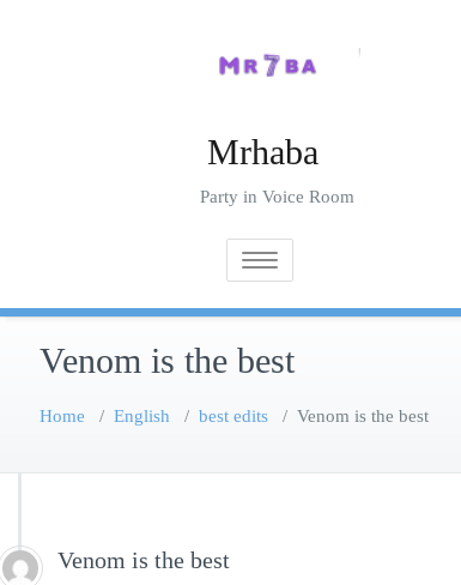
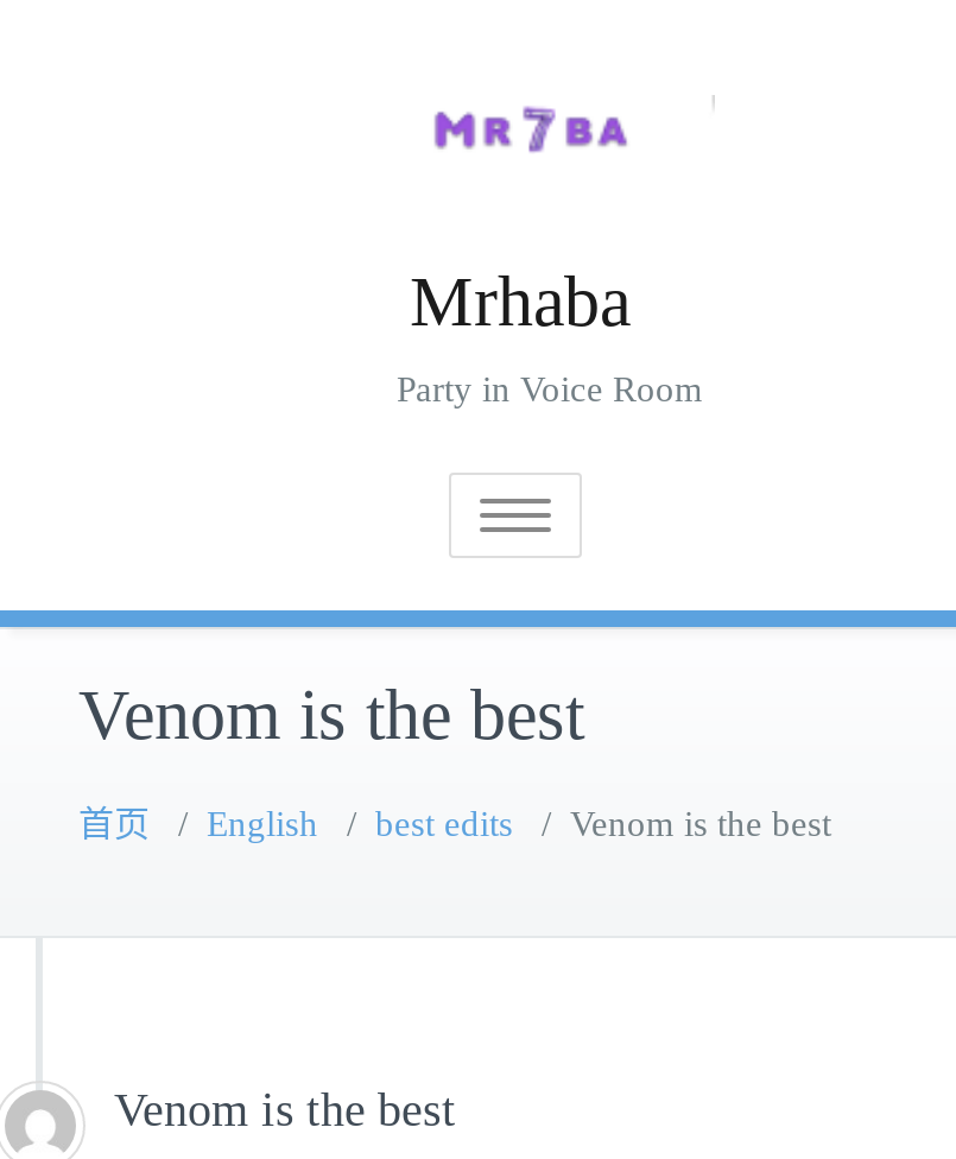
[40,407,429,426] Home / English / best edits / Venom is the best -> [78,806,831,844] 首页/ English / best edits / Venom is the best

